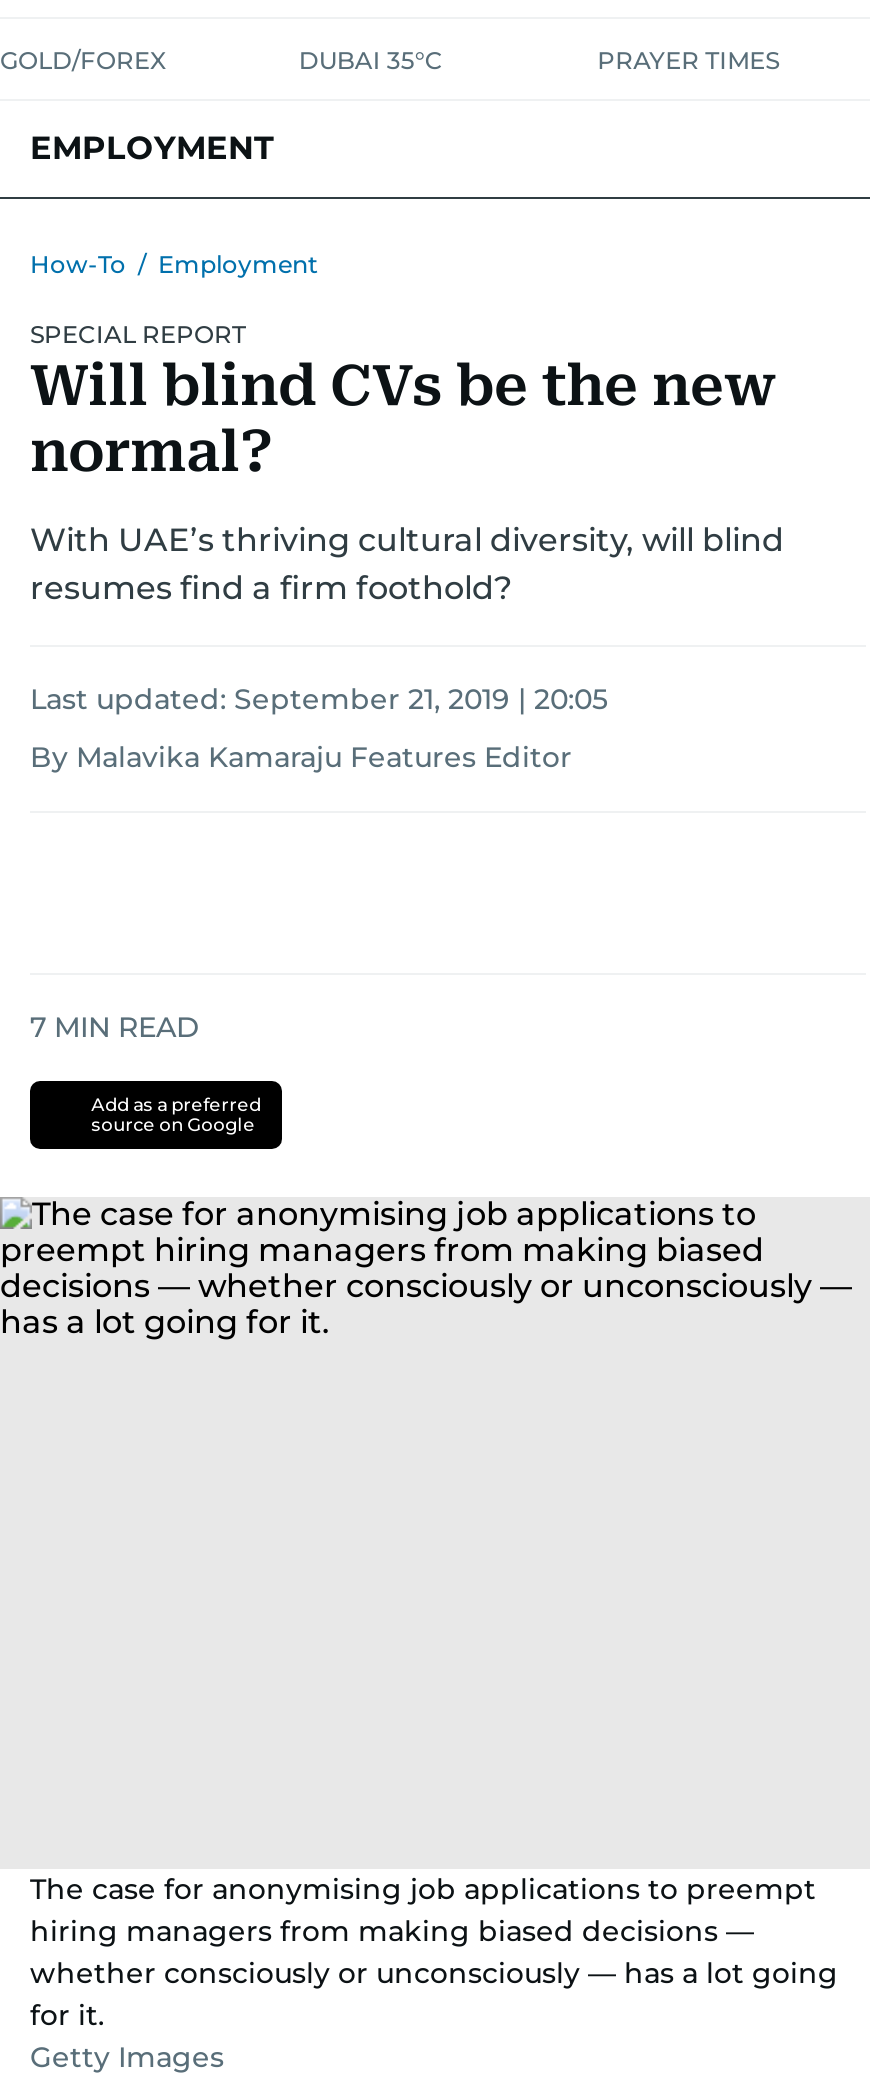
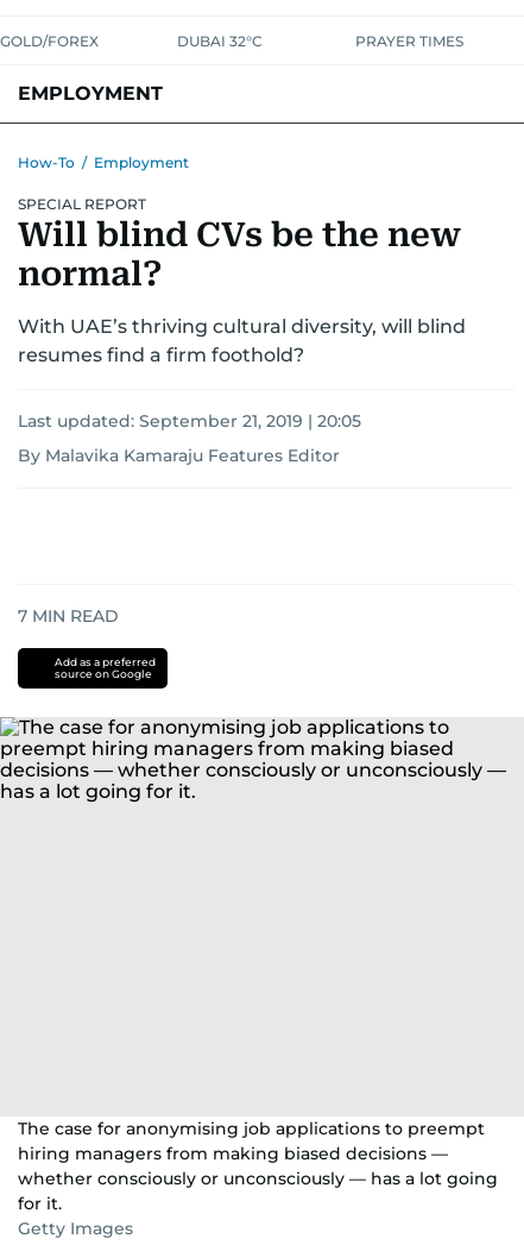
[299,45,443,75] DUBAI 35°C -> [177,32,263,50] DUBAI 32°C

